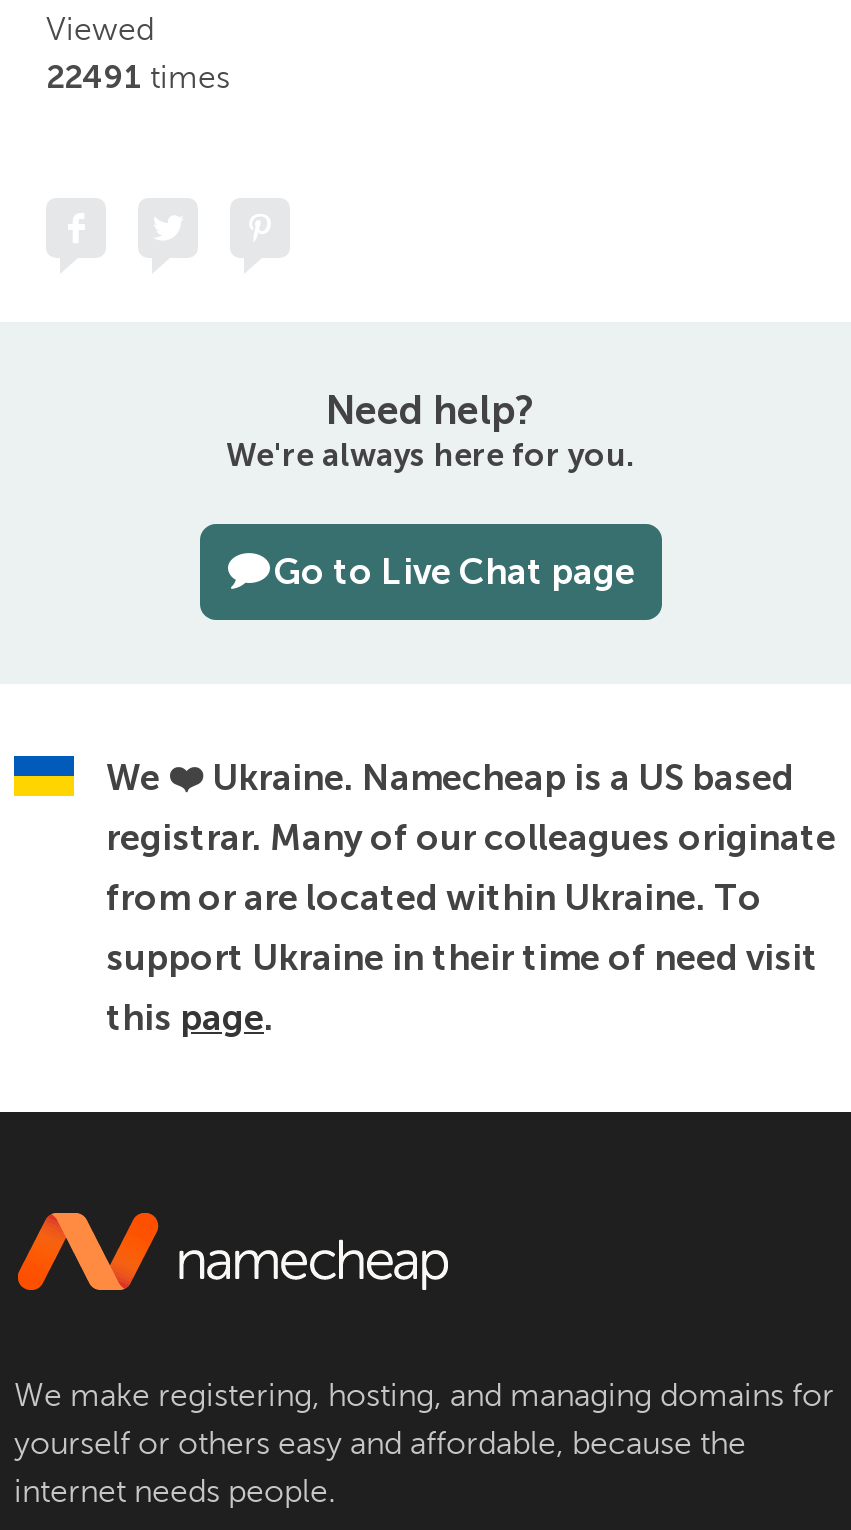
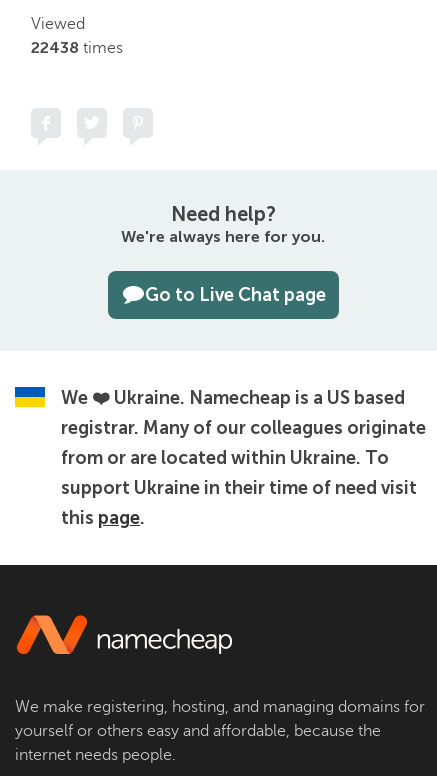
[46,58,230,96] 22491 times -> [31,38,123,57] 22438 times

